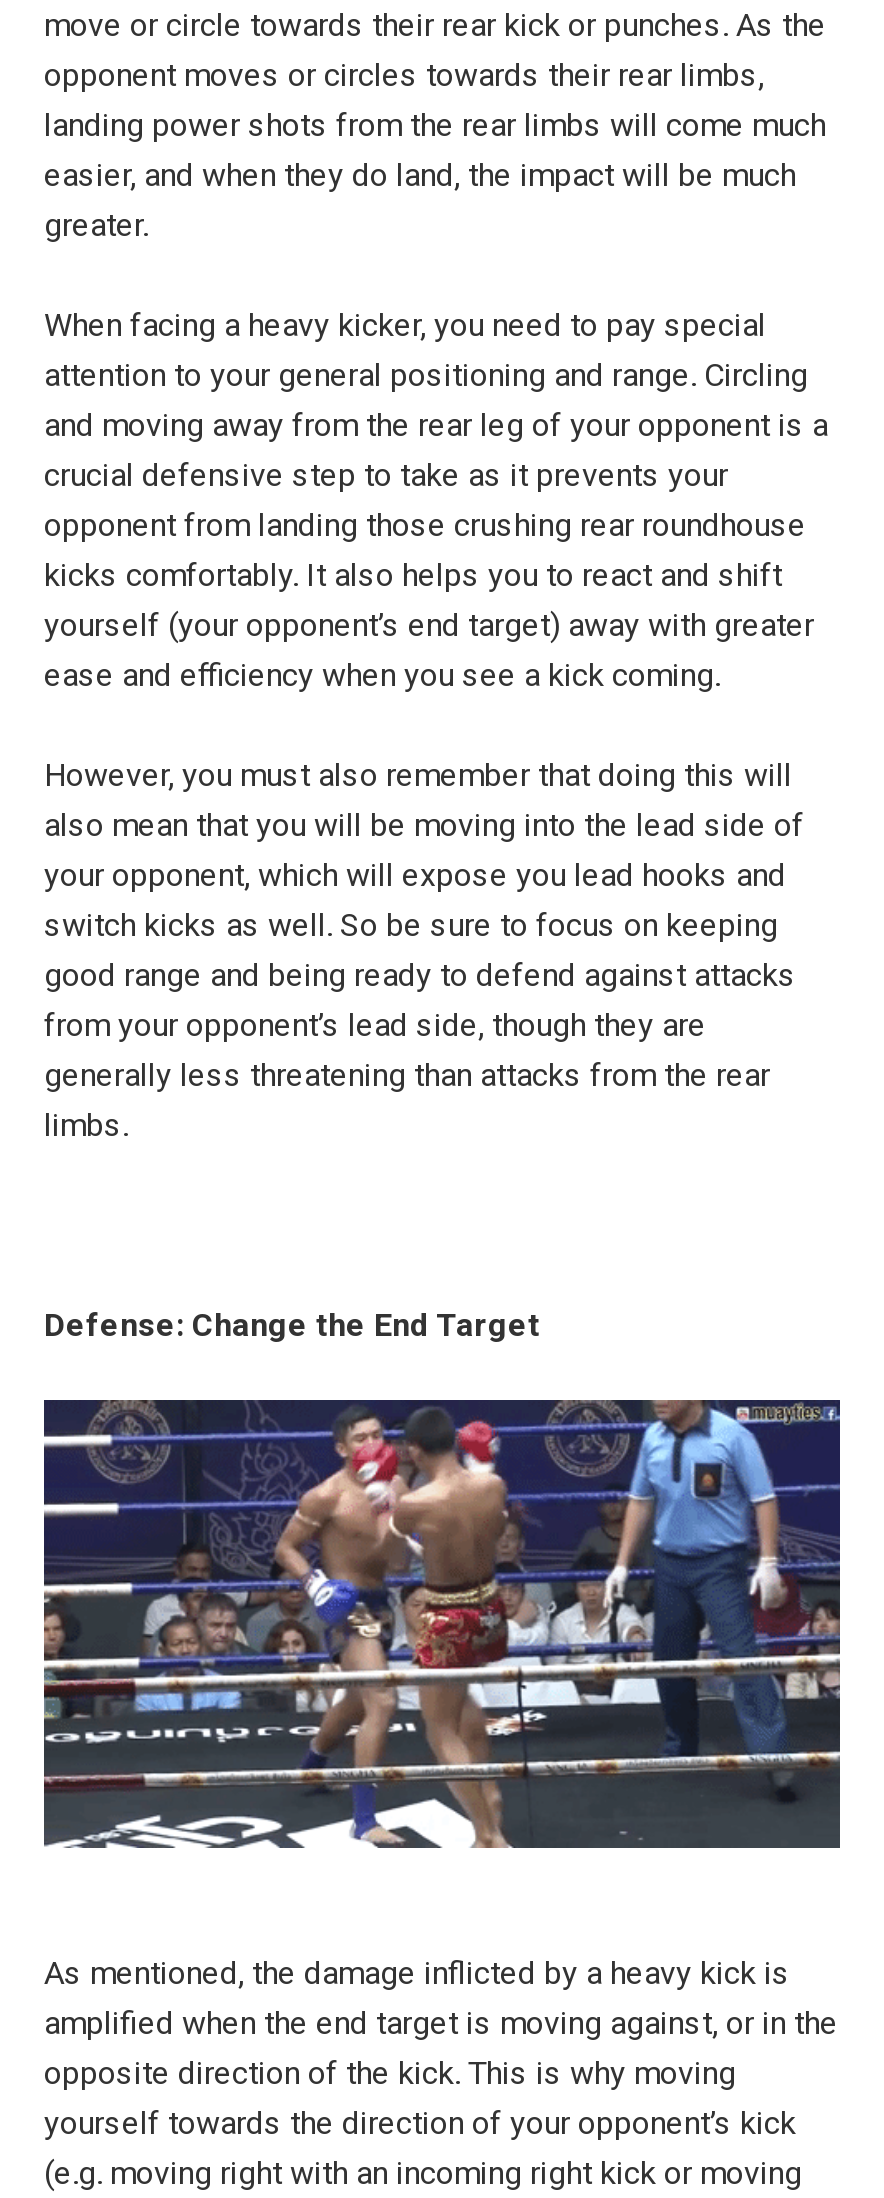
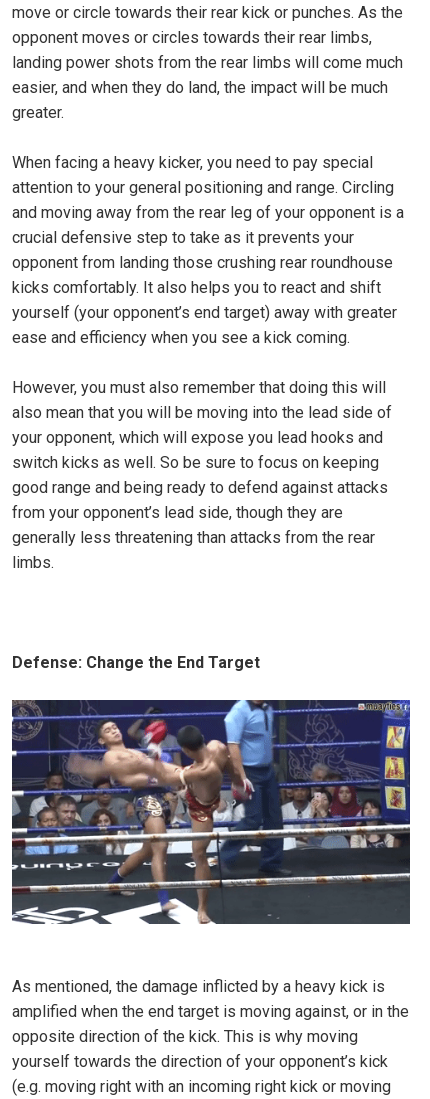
[42,1398,842,1850] [image] -> [11,699,411,925] [image]

